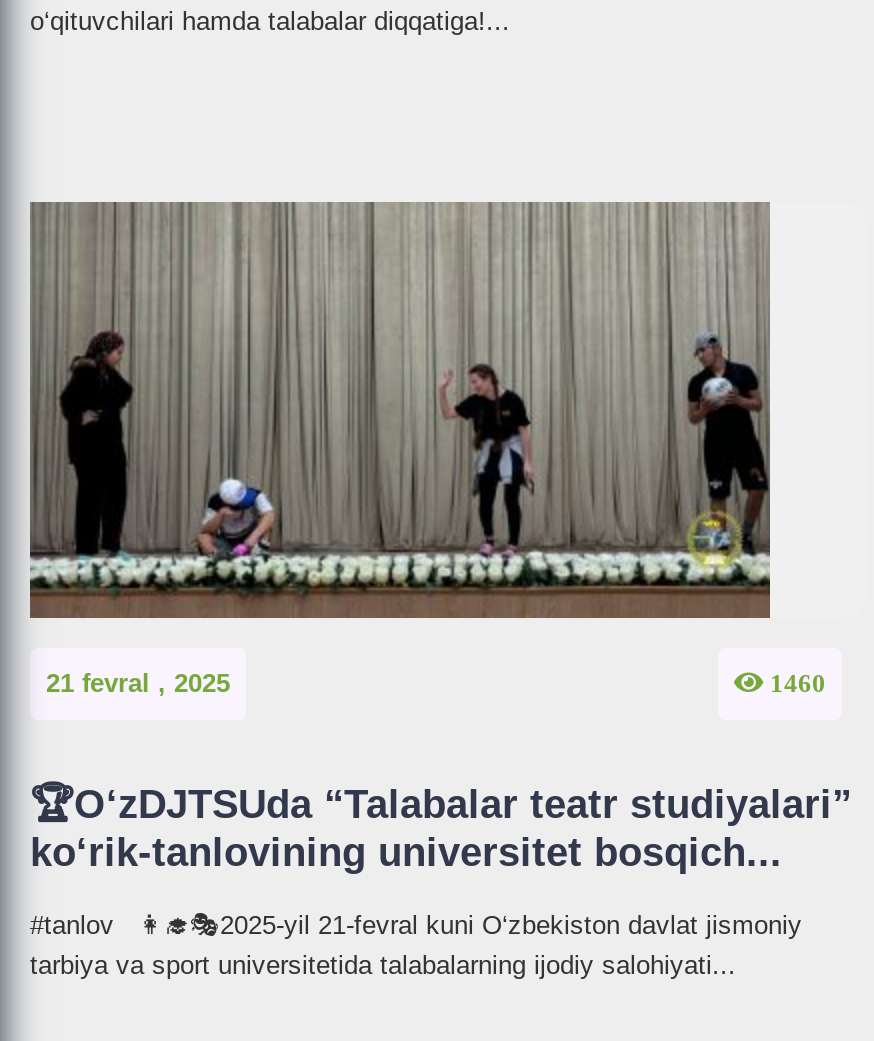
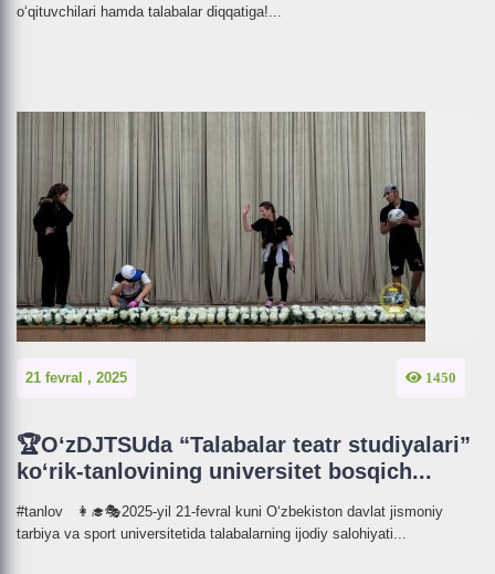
[764,670,826,696] 1460 -> [422,371,456,385] 1450

